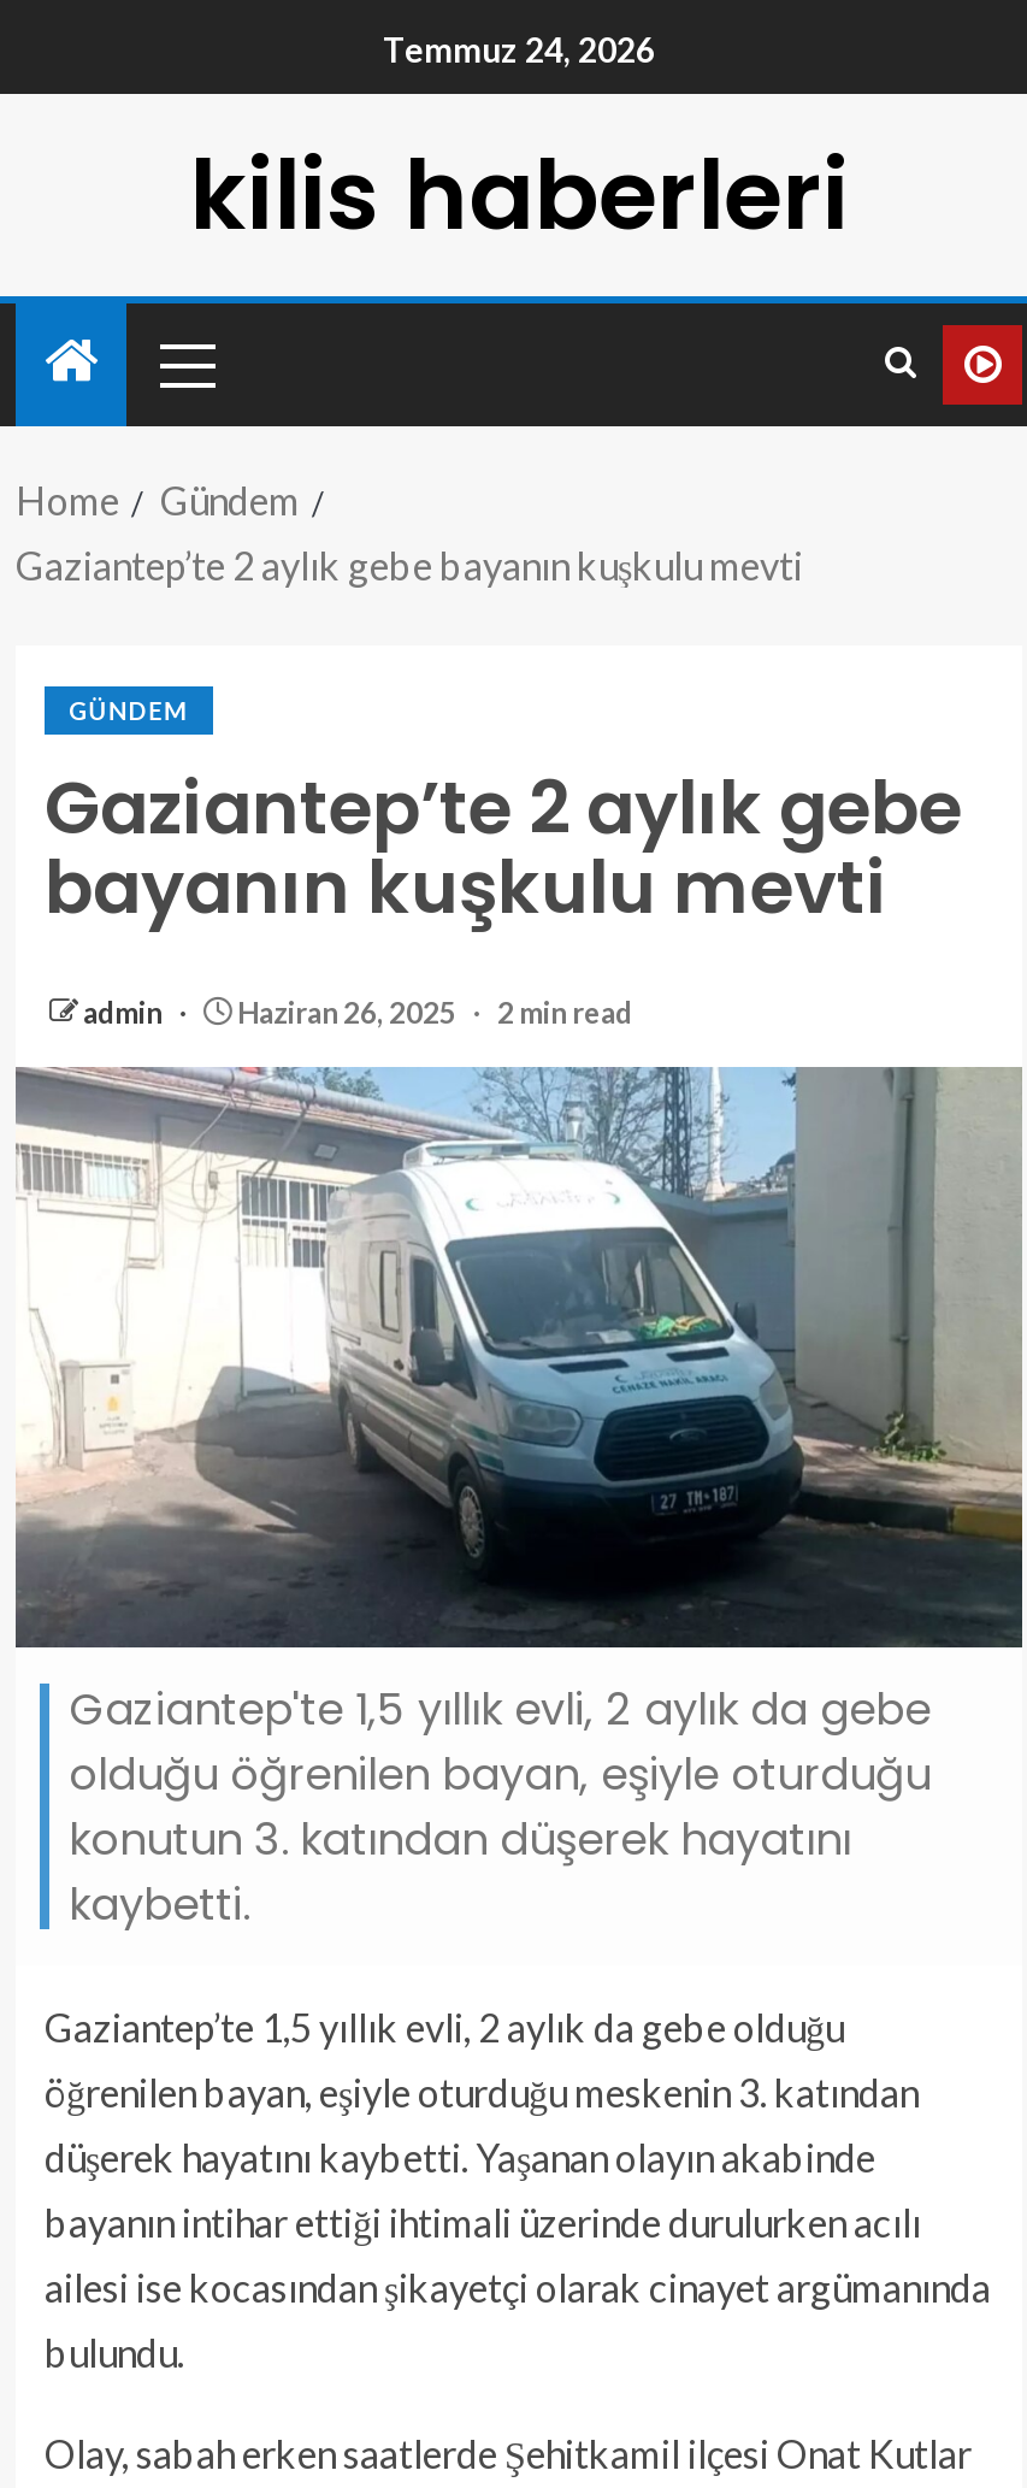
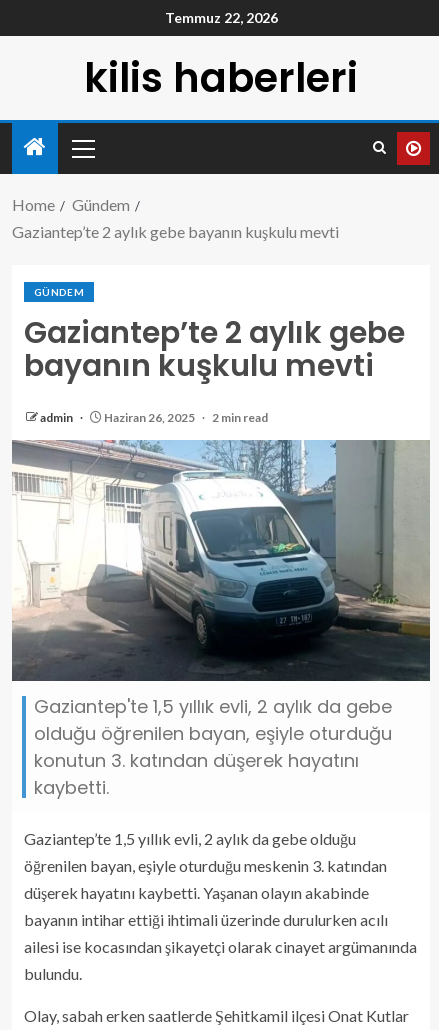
[383,29,655,70] Temmuz 24, 2026 -> [164,9,277,26] Temmuz 22, 2026

